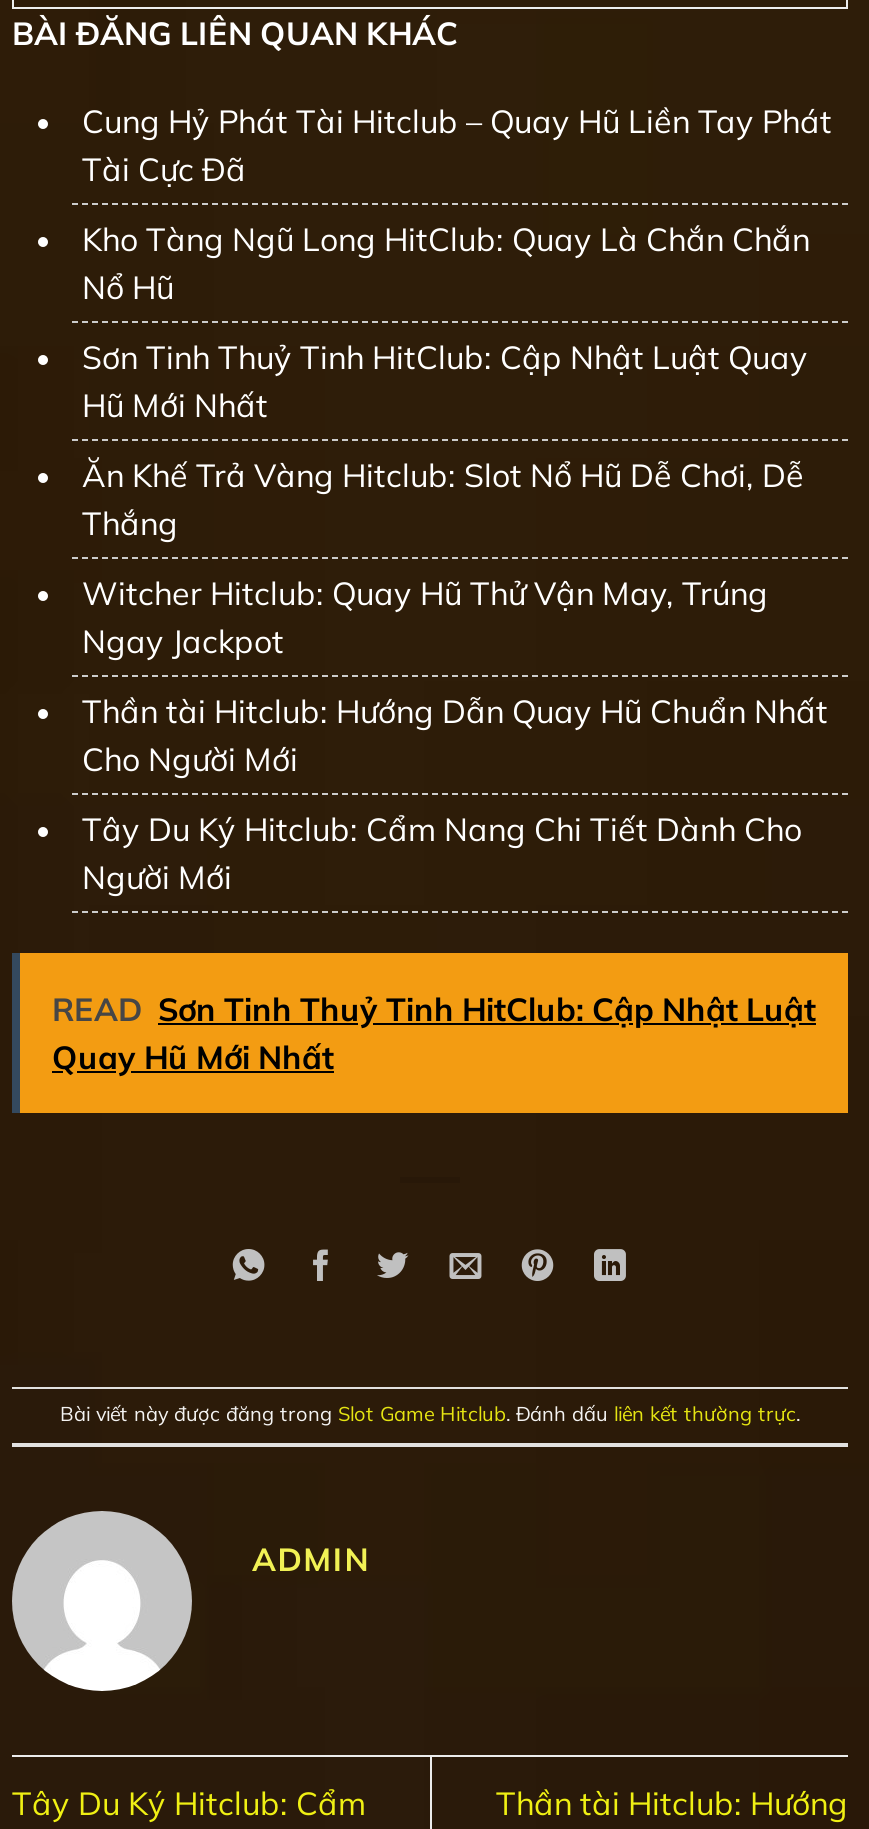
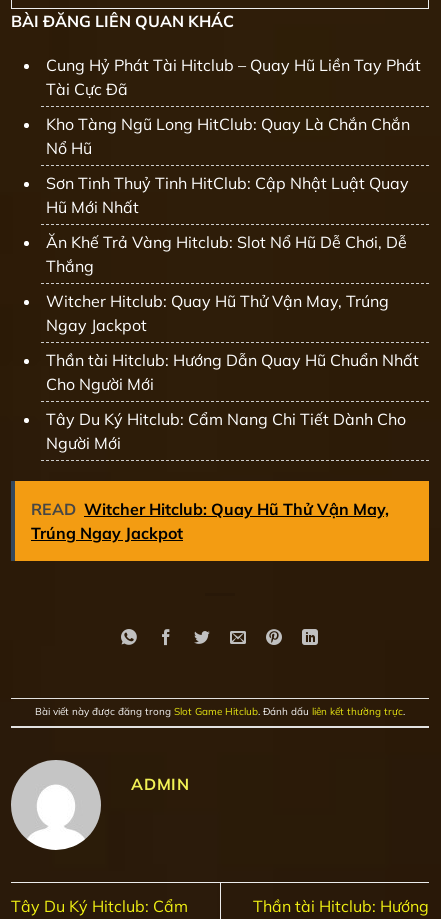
[52,990,816,1078] READ Sơn Tinh Thuỷ Tinh HitClub: Cập Nhật Luật | Quay Hũ Mới Nhất -> [31,499,389,543] READ Witcher Hitclub: Quay Hũ Thử Vận May, | Trúng Ngay Jackpot

